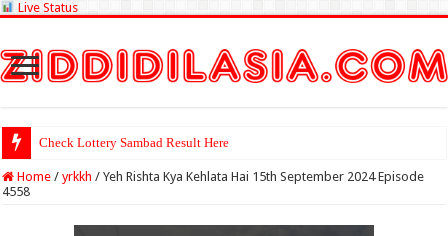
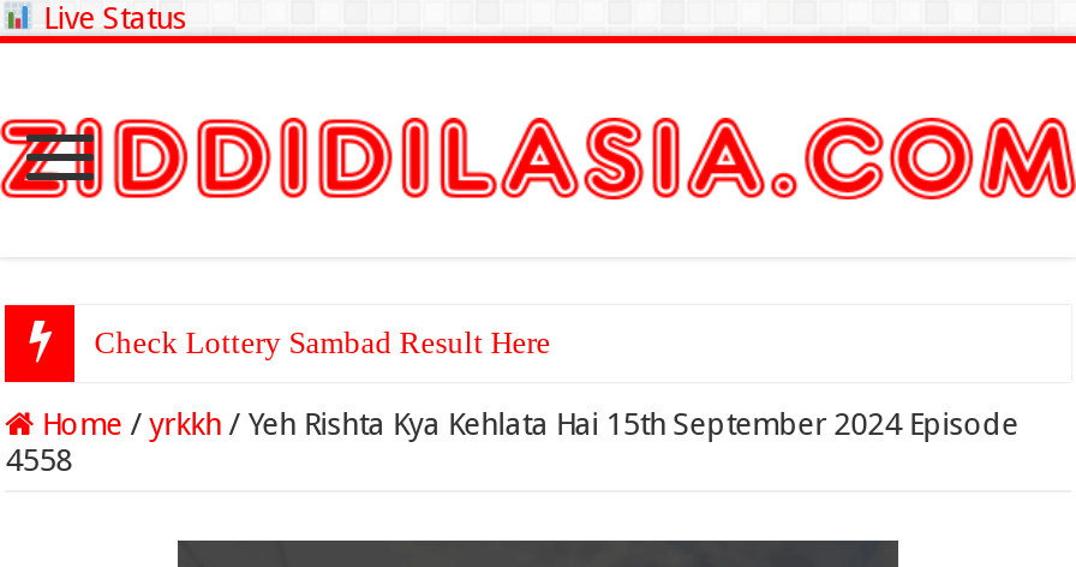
[39,135,229,150] Check Lottery Sambad Result Here -> [94,324,178,360] Check

